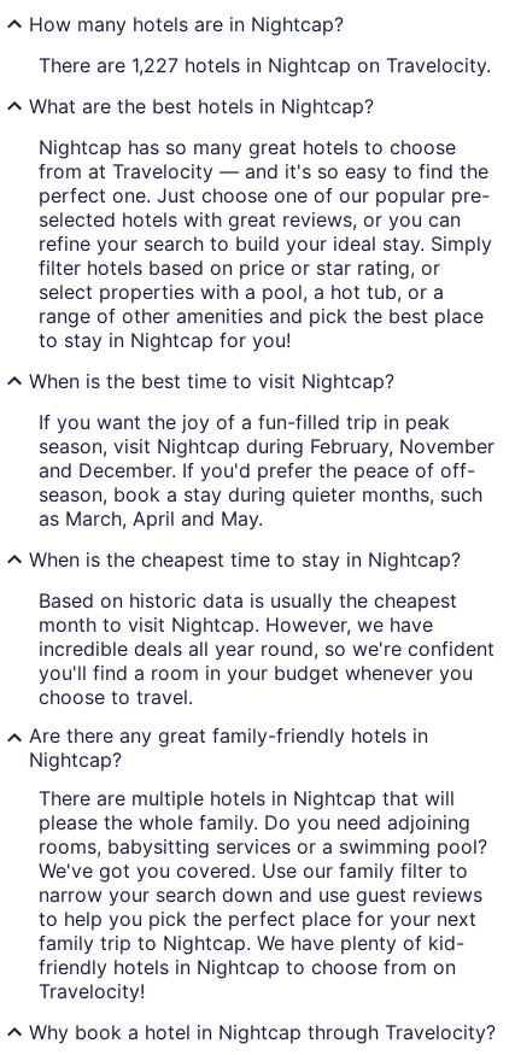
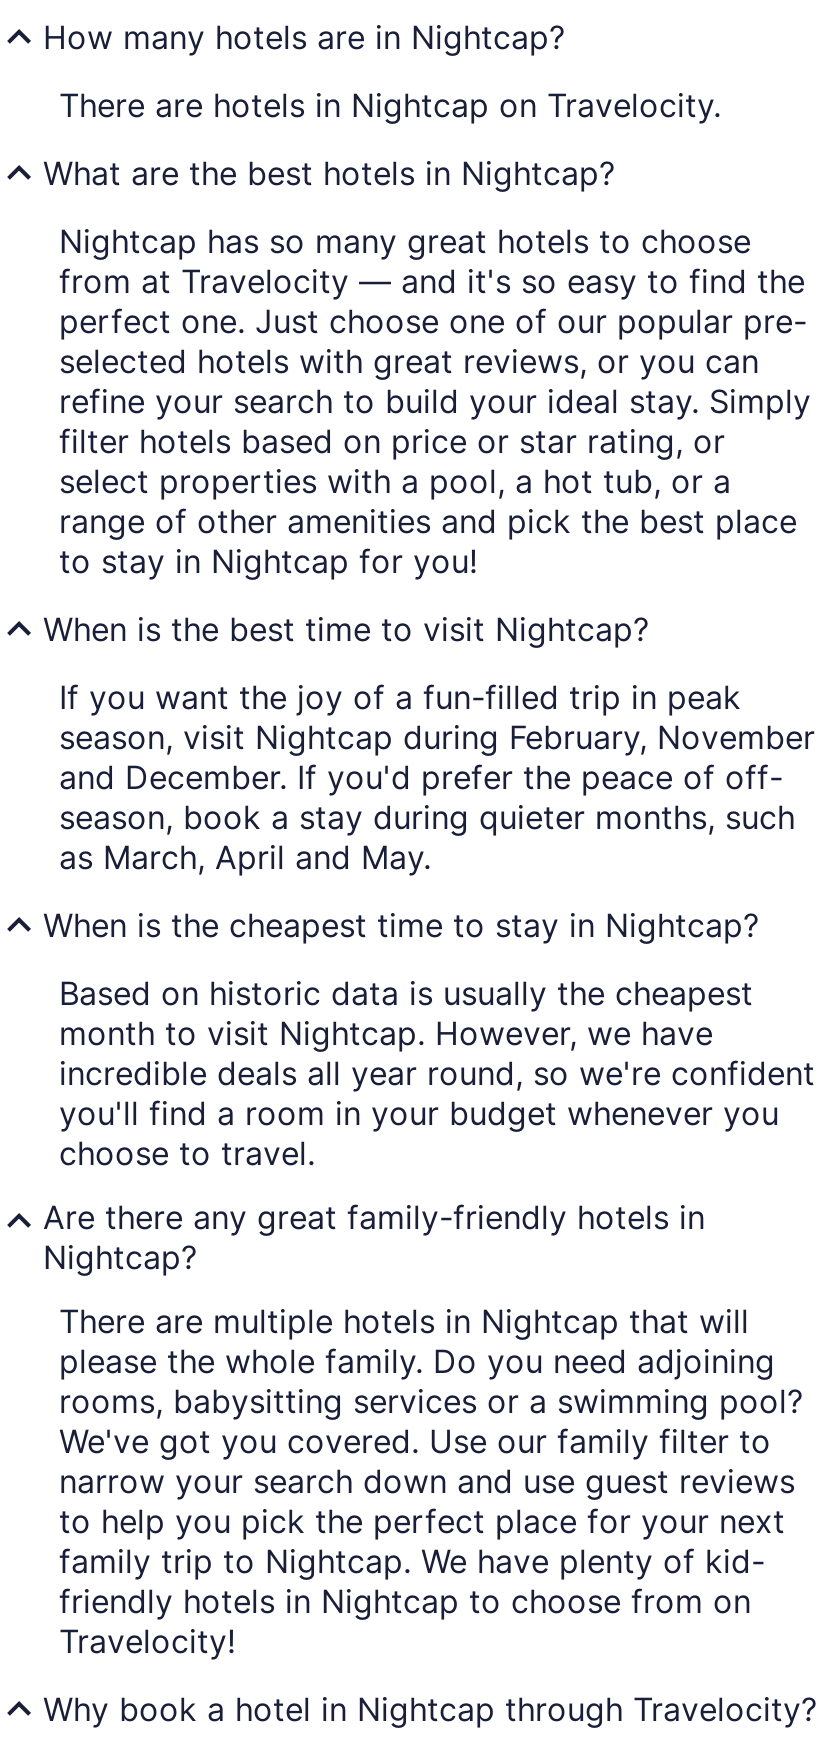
[39,53,491,77] There are 1,227 hotels in Nightcap on Travelocity. -> [59,85,721,125] There are hotels in Nightcap on Travelocity.

